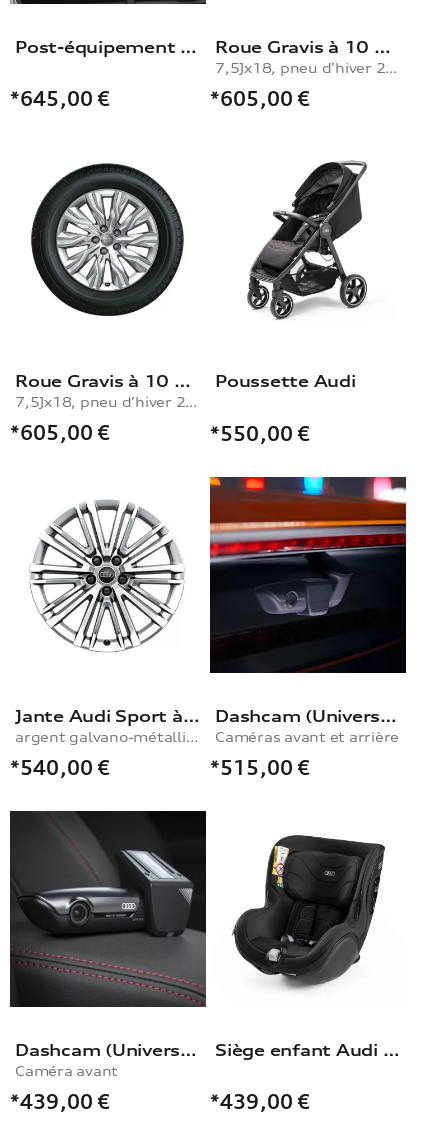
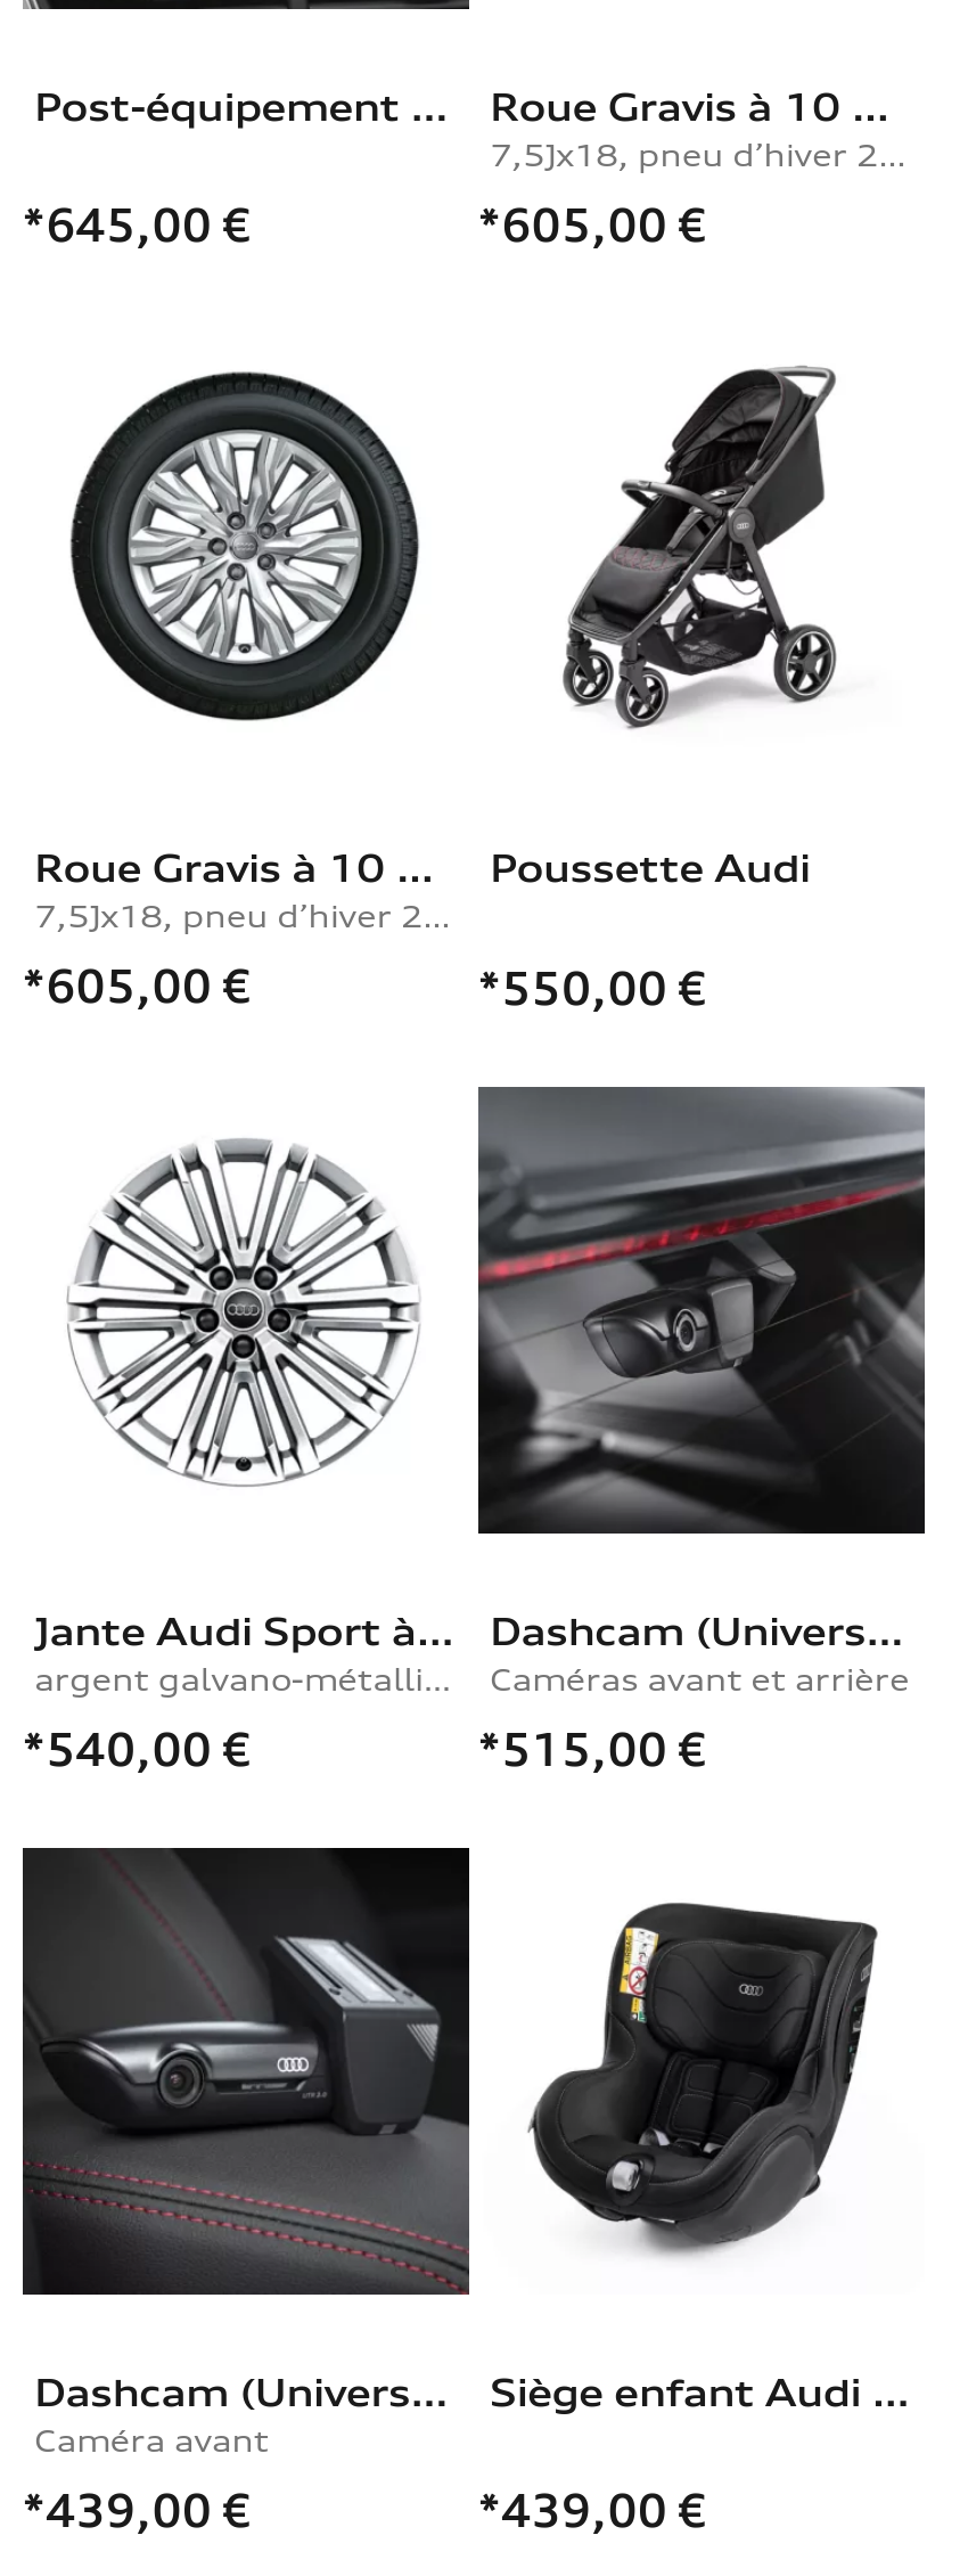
[209,476,407,672] [image] -> [476,1085,927,1534] [image]

